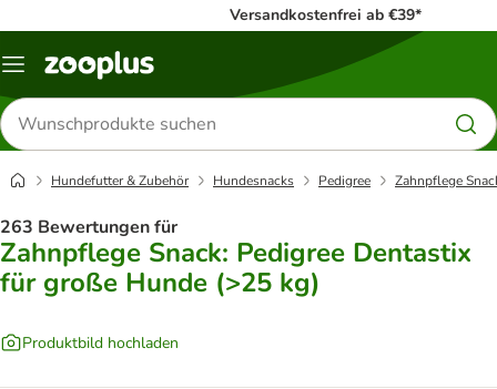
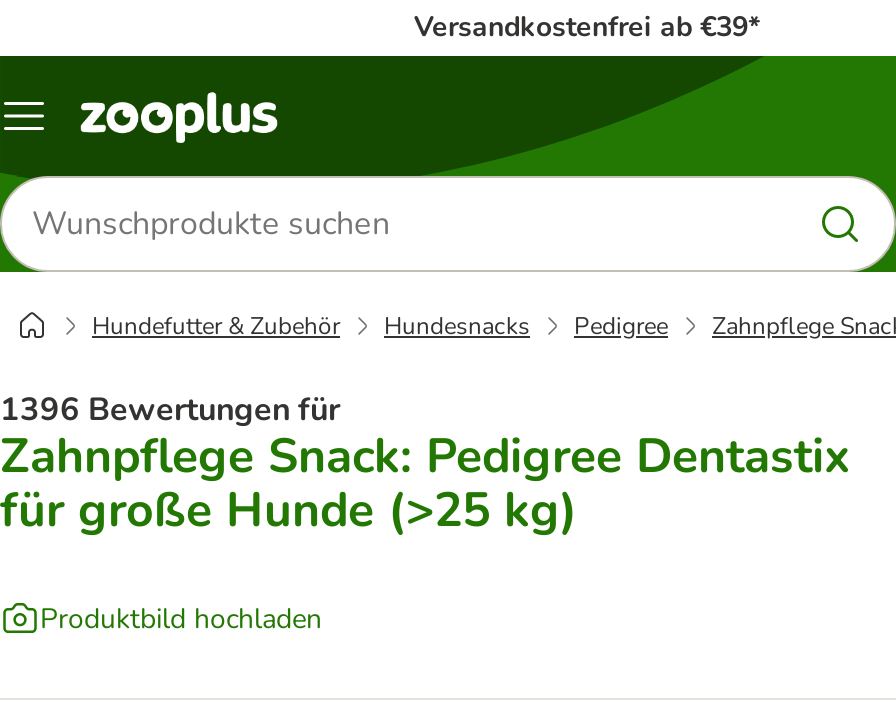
[0,215,177,239] 263 Bewertungen für -> [0,388,340,432] 1396 Bewertungen für

